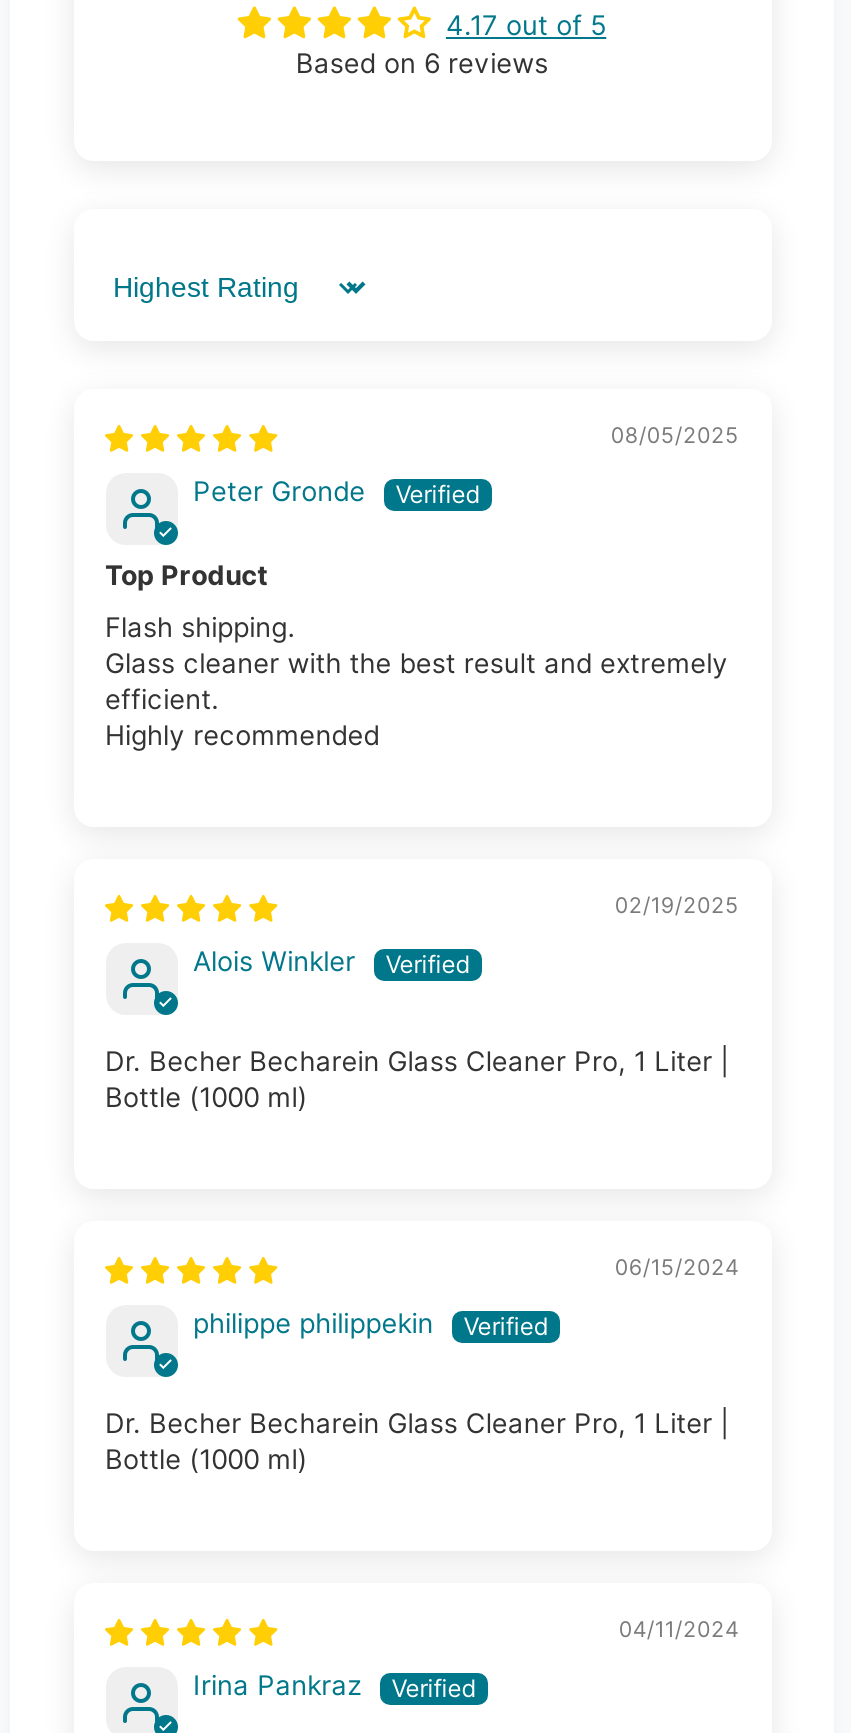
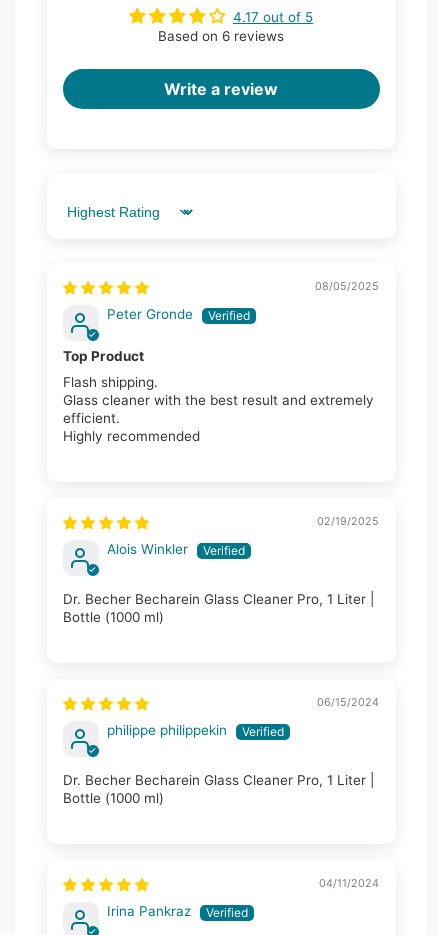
none -> [164,79,278,99] Write a review

